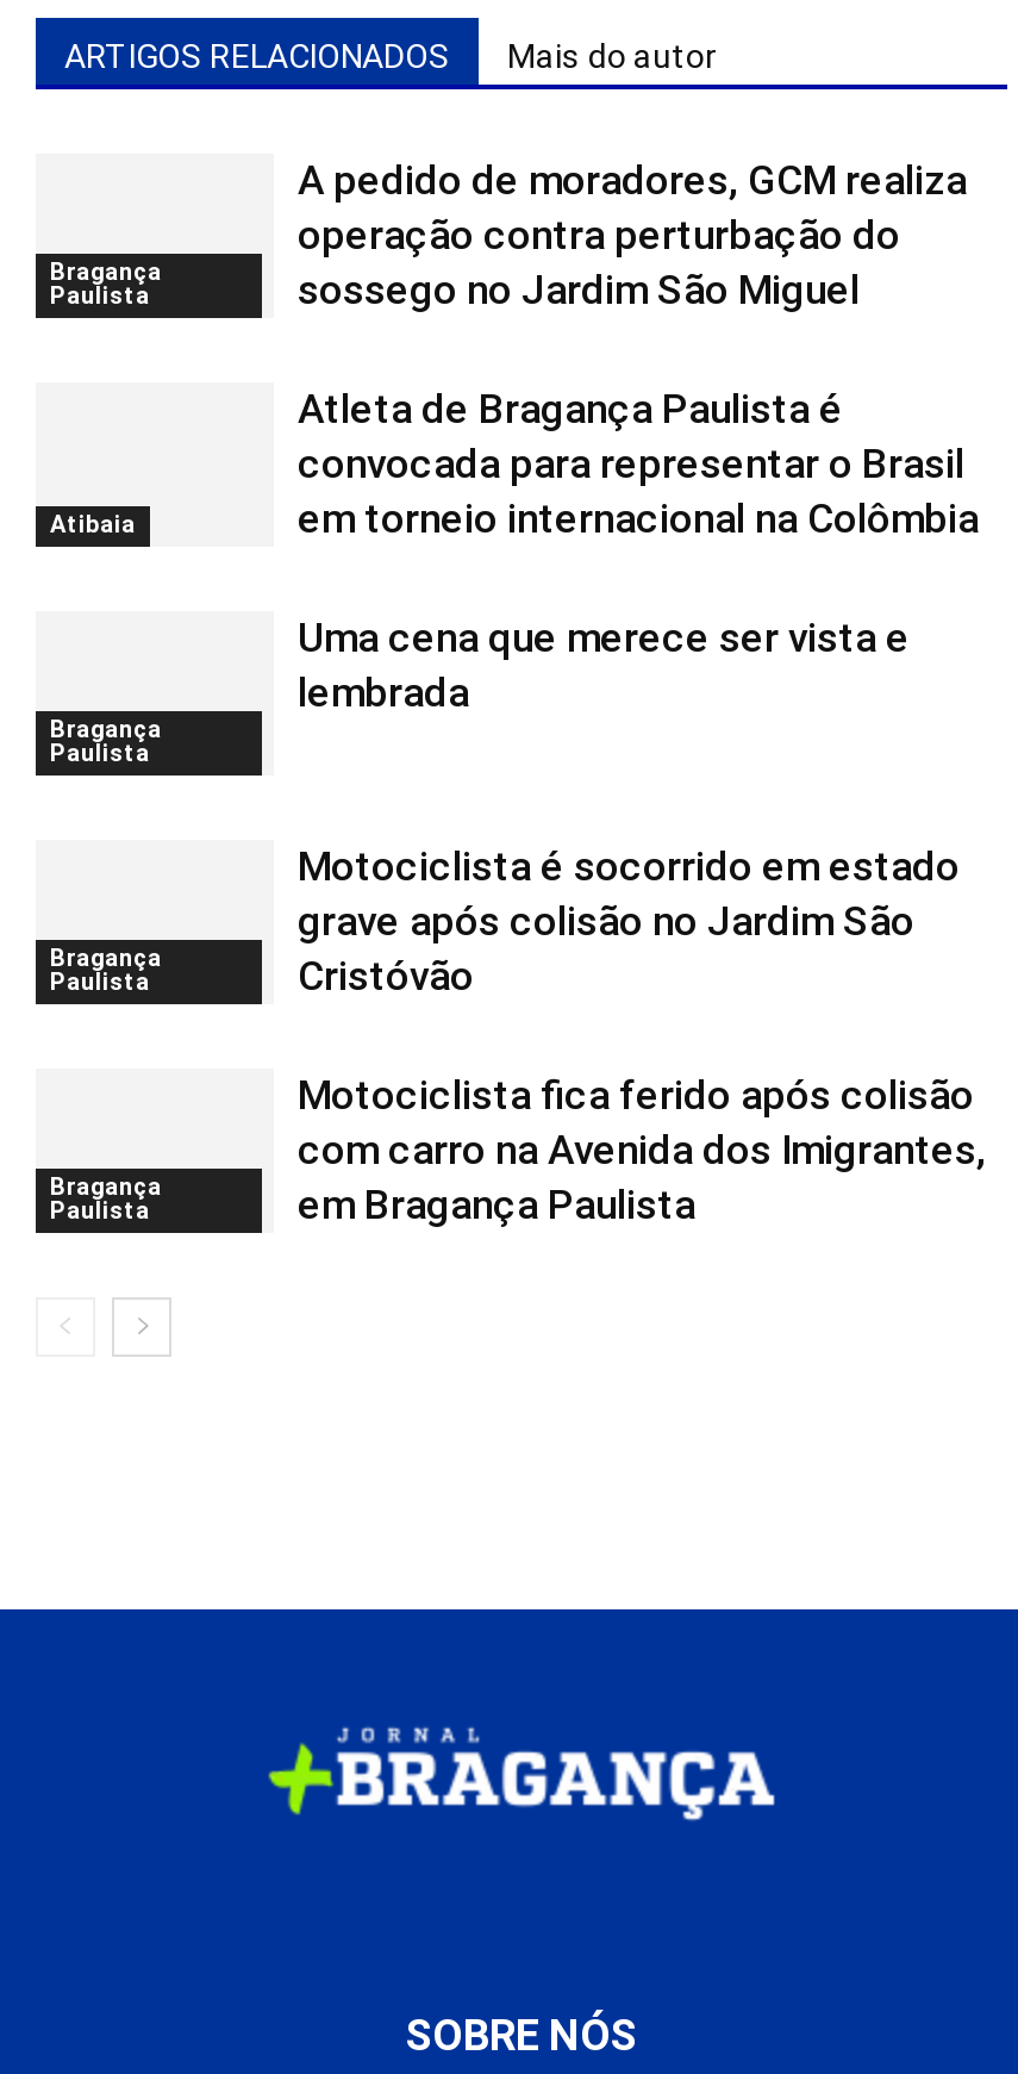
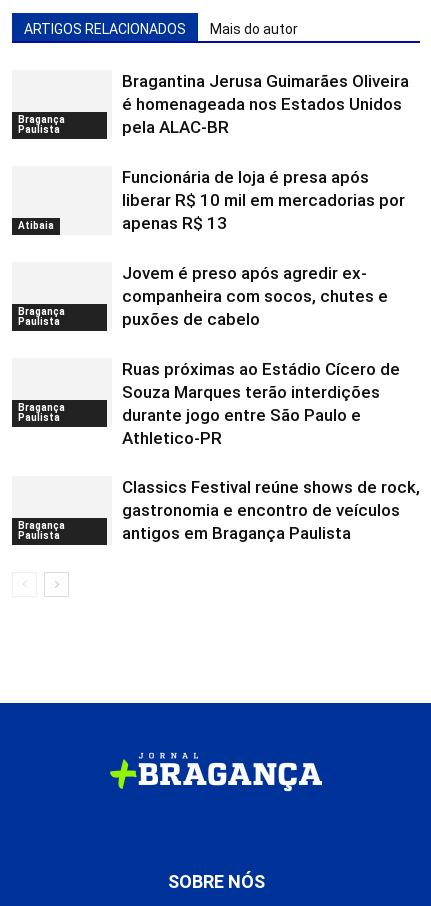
[298,156,967,313] A pedido de moradores, GCM realiza | operação contra perturbação do | sossego no Jardim São Miguel -> [122,71,409,137] Bragantina Jerusa Guimarães Oliveira | é homenageada nos Estados Unidos | pela ALAC-BR
[298,385,979,542] Atleta de Bragança Paulista é | convocada para representar o Brasil | em torneio internacional na Colômbia -> [122,167,405,233] Funcionária de loja é presa após | liberar R$ 10 mil em mercadorias por | apenas R$ 13
[298,614,910,716] Uma cena que merece ser vista e | lembrada -> [122,263,388,329] Jovem é preso após agredir ex- | companheira com socos, chutes e | puxões de cabelo
[298,842,960,999] Motociclista é socorrido em estado | grave após colisão no Jardim São | Cristóvão -> [122,359,400,448] Ruas próximas ao Estádio Cícero de | Souza Marques terão interdições | durante jogo entre São Paulo e | Athletico-PR
[298,1071,986,1228] Motociclista fica ferido após colisão | com carro na Avenida dos Imigrantes, | em Bragança Paulista -> [122,477,420,543] Classics Festival reúne shows de rock, | gastronomia e encontro de veículos | antigos em Bragança Paulista

